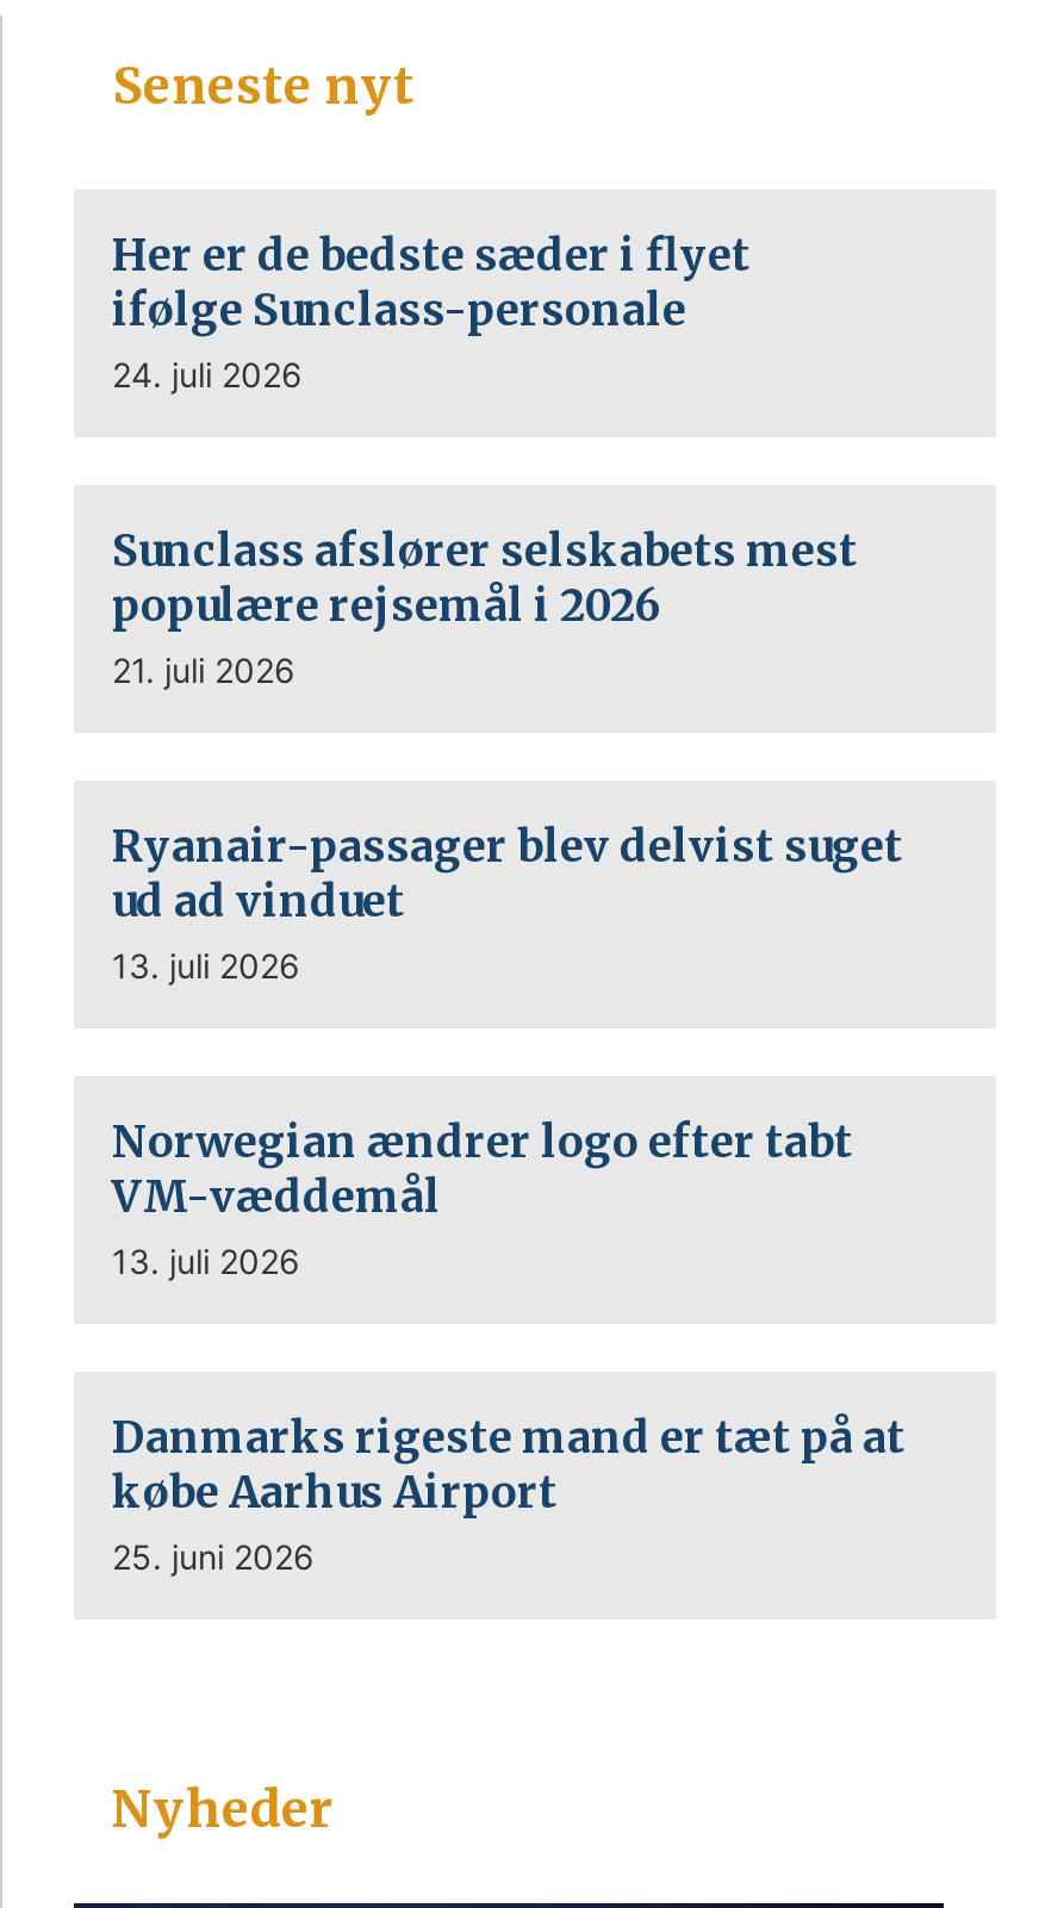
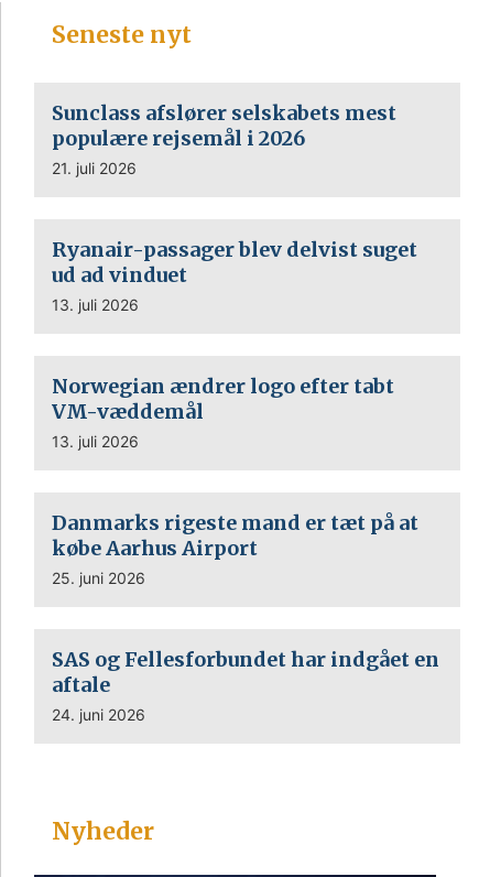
[112,228,751,395] Her er de bedste sæder i flyet | ifølge Sunclass-personale | 24. juli 2026 -> none
moved [112,524,906,1577] -> [52,101,418,588]: Sunclass afslører selskabets mest | populære rejsemål i 2026 | 21. juli 2026 | ... | købe Aarhus Airport | 25. juni 2026
none -> [52,647,439,724] SAS og Fellesforbundet har indgået en | aftale | 24. juni 2026

